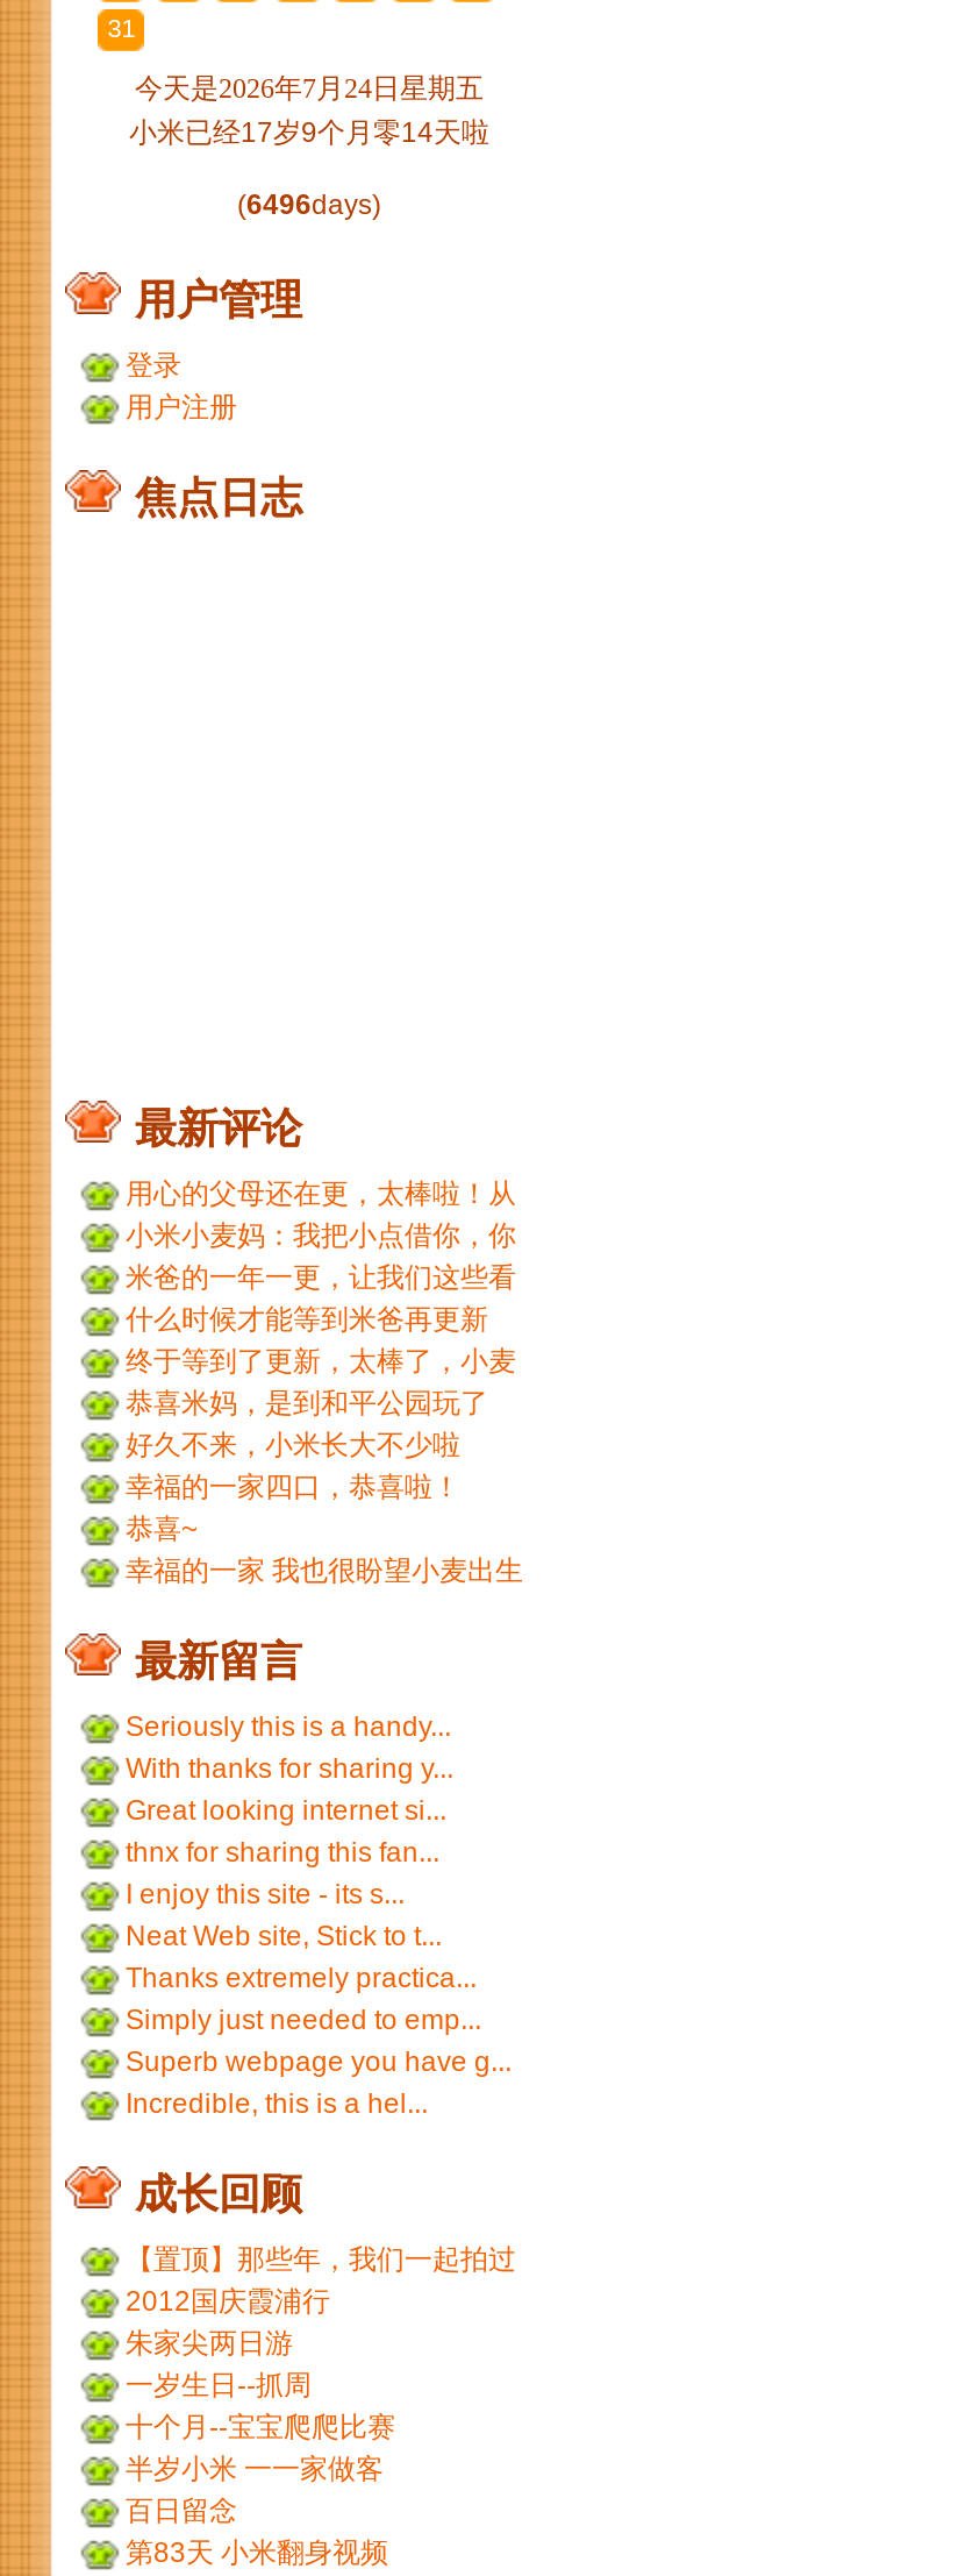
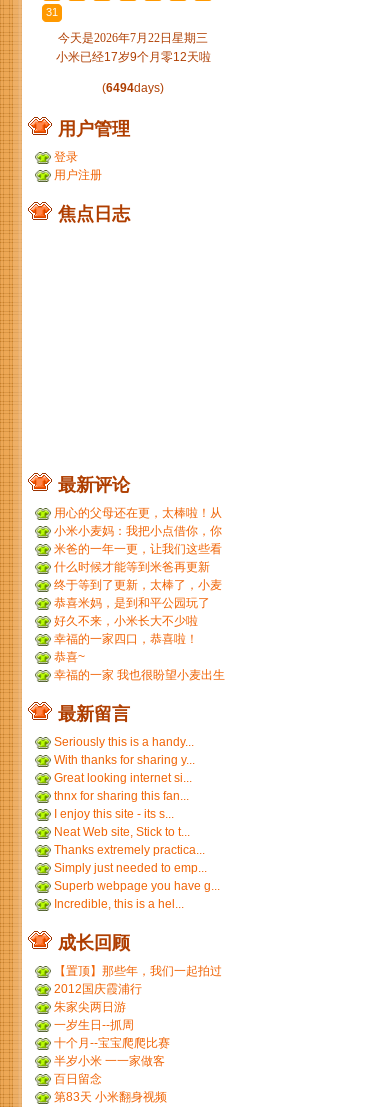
[135,72,484,105] 今天是2026年7月24日星期五 -> [58,31,208,45] 今天是2026年7月22日星期三
[129,116,489,149] 小米已经17岁9个月零14天啦 -> [55,50,210,64] 小米已经17岁9个月零12天啦
[237,188,381,221] (6496days) -> [102,81,164,95] (6494days)

